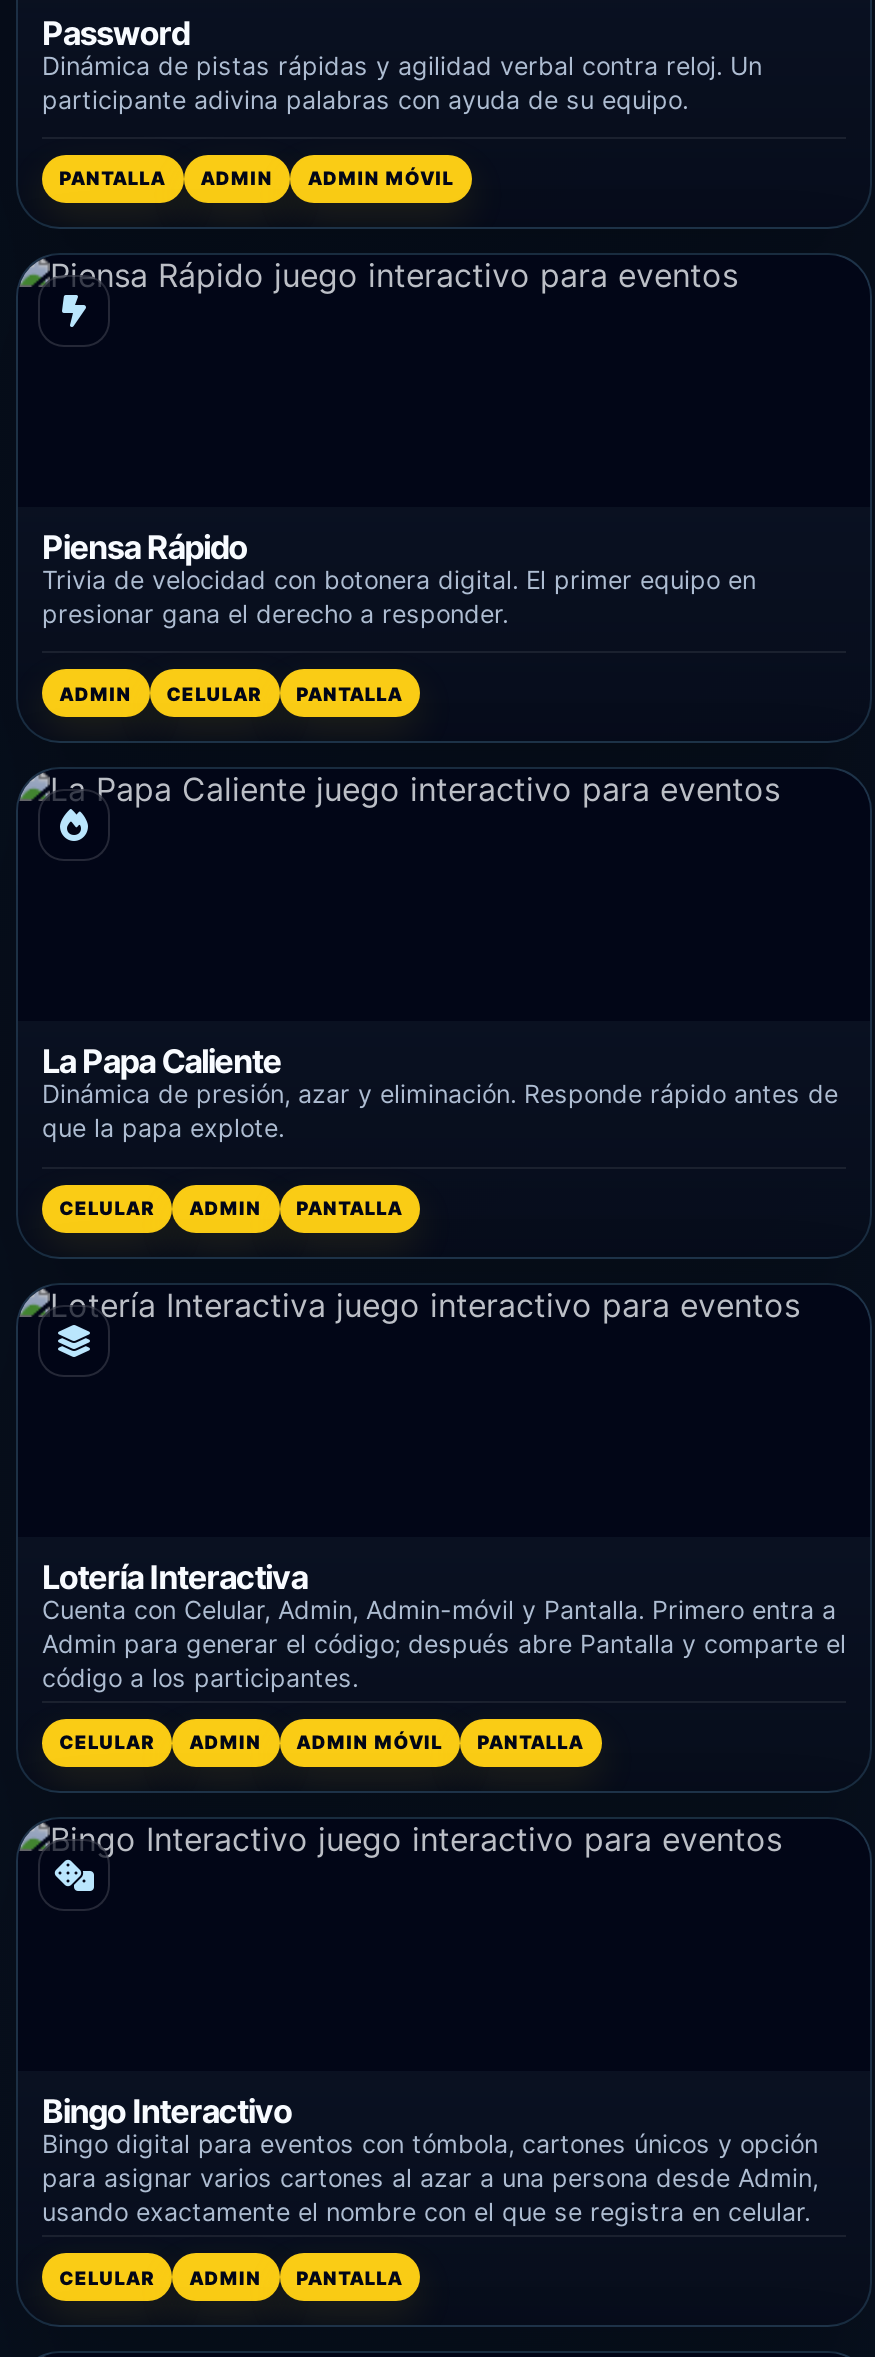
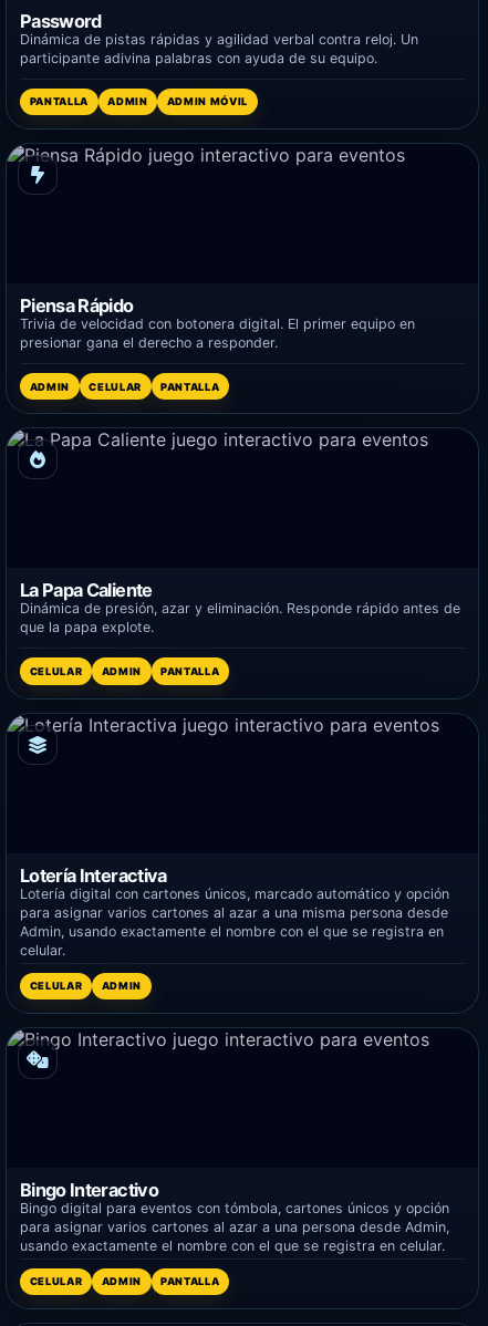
[42,1594,846,1692] Cuenta con Celular, Admin, Admin-móvil y Pantalla. Primero entra a | Admin para generar el código; después abre Pantalla y comparte el | código a los participantes. -> [20,885,449,958] Lotería digital con cartones únicos, marcado automático y opción | para asignar varios cartones al azar a una misma persona desde | Admin, usando exactamente el nombre con el que se registra en | celular.
[296,1731,584,1753] ADMIN MÓVIL | PANTALLA -> none

